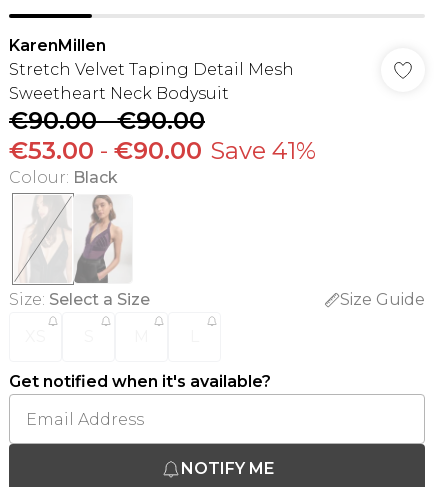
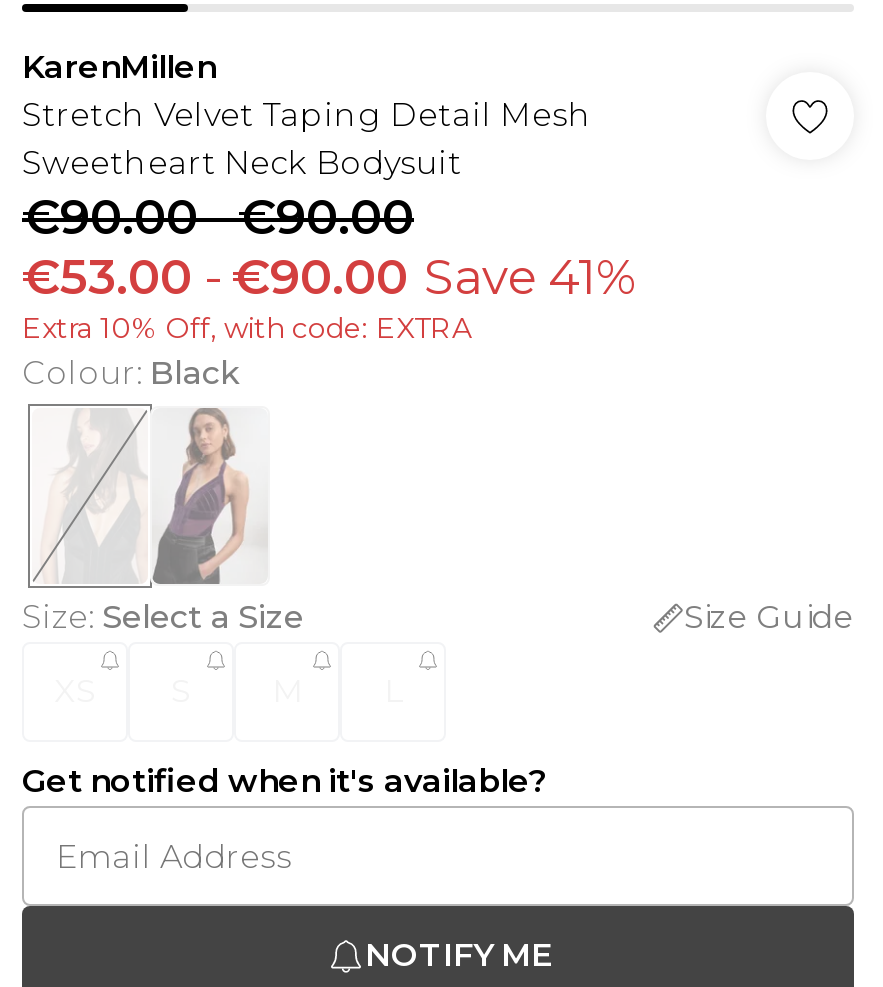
none -> [22,310,472,346] Extra 10% Off, with code: EXTRA

